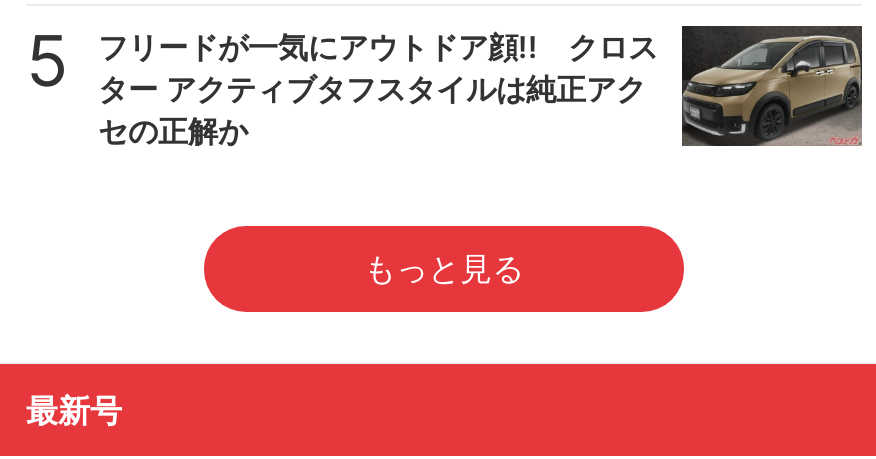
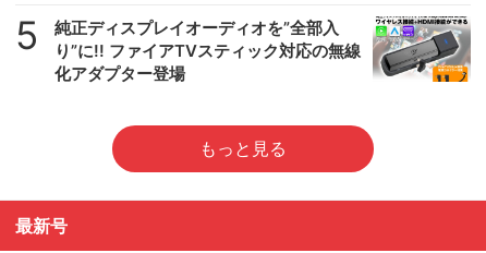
[98,24,864,150] [image] | フリードが一気にアウトドア顔!! クロス | ター アクティブタフスタイルは純正アク | セの正解か -> [54,16,472,84] [image] | 純正ディスプレイオーディオを”全部入 | り”に!! ファイアTVスティック対応の無線 | 化アダプター登場

